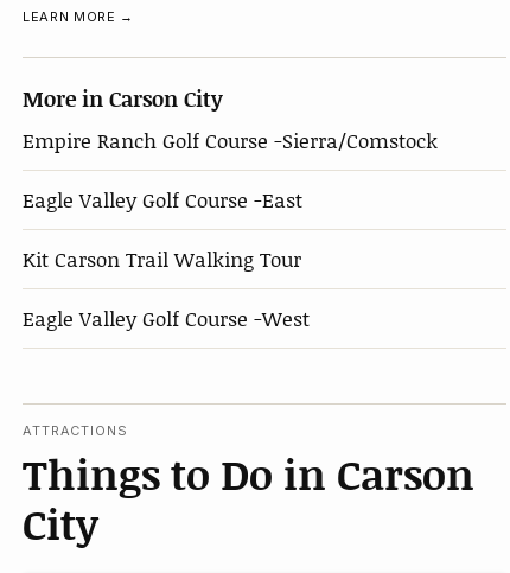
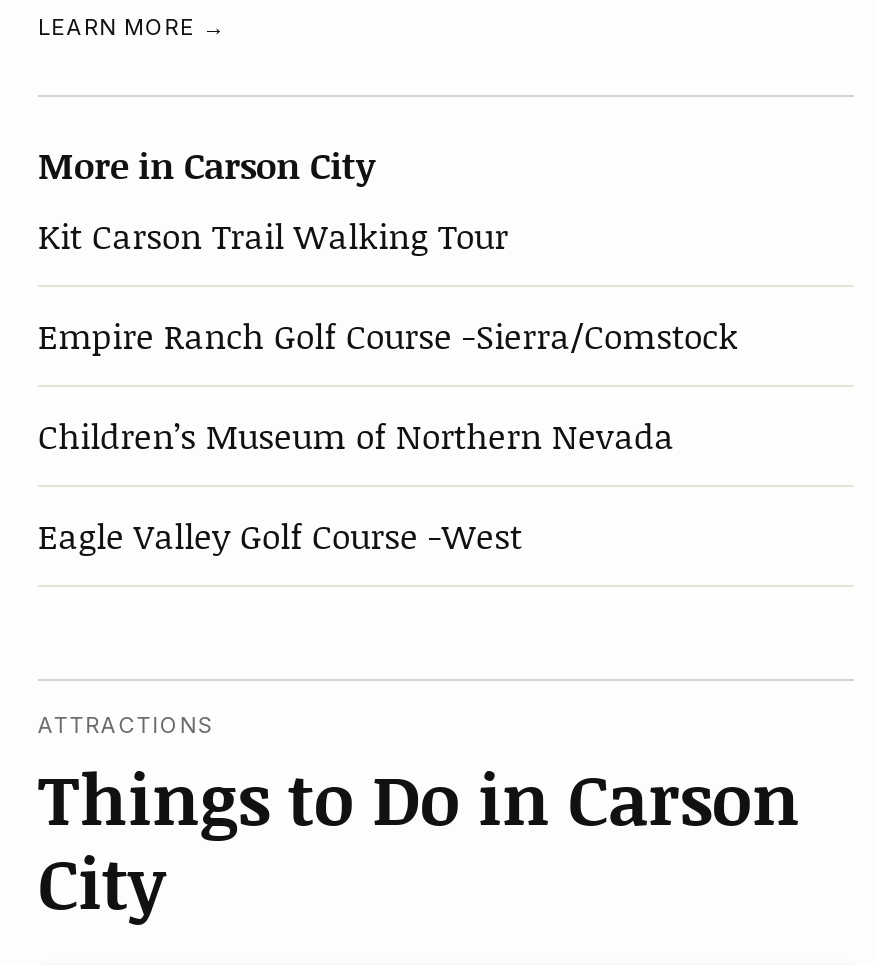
moved [23,126,438,154] -> [38,311,738,359]: Empire Ranch Golf Course -Sierra/Comstock
[23,185,302,214] Eagle Valley Golf Course -East -> [38,411,674,459] Children’s Museum of Northern Nevada
moved [23,244,301,273] -> [38,211,508,259]: Kit Carson Trail Walking Tour

